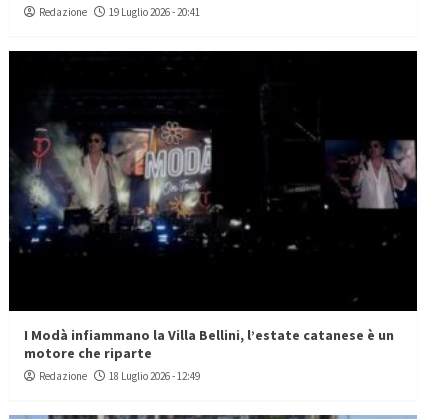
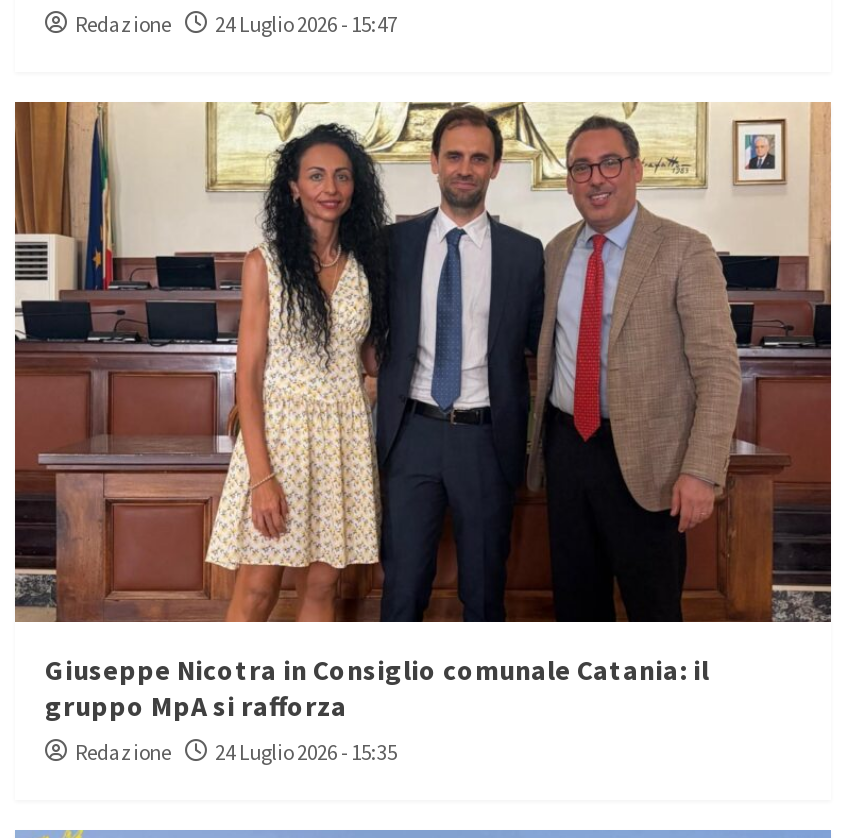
[39,5,200,19] Redazione 19 Luglio 2026 - 20:41 -> [75,10,397,38] Redazione 24 Luglio 2026 - 15:47
[8,50,418,362] [image] | I Modà infiammano la Villa Bellini, l’estate catanese è un | motore che riparte -> [13,100,833,724] [image] | Giuseppe Nicotra in Consiglio comunale Catania: il | gruppo MpA si rafforza
[39,369,200,383] Redazione 18 Luglio 2026 - 12:49 -> [75,738,397,766] Redazione 24 Luglio 2026 - 15:35

